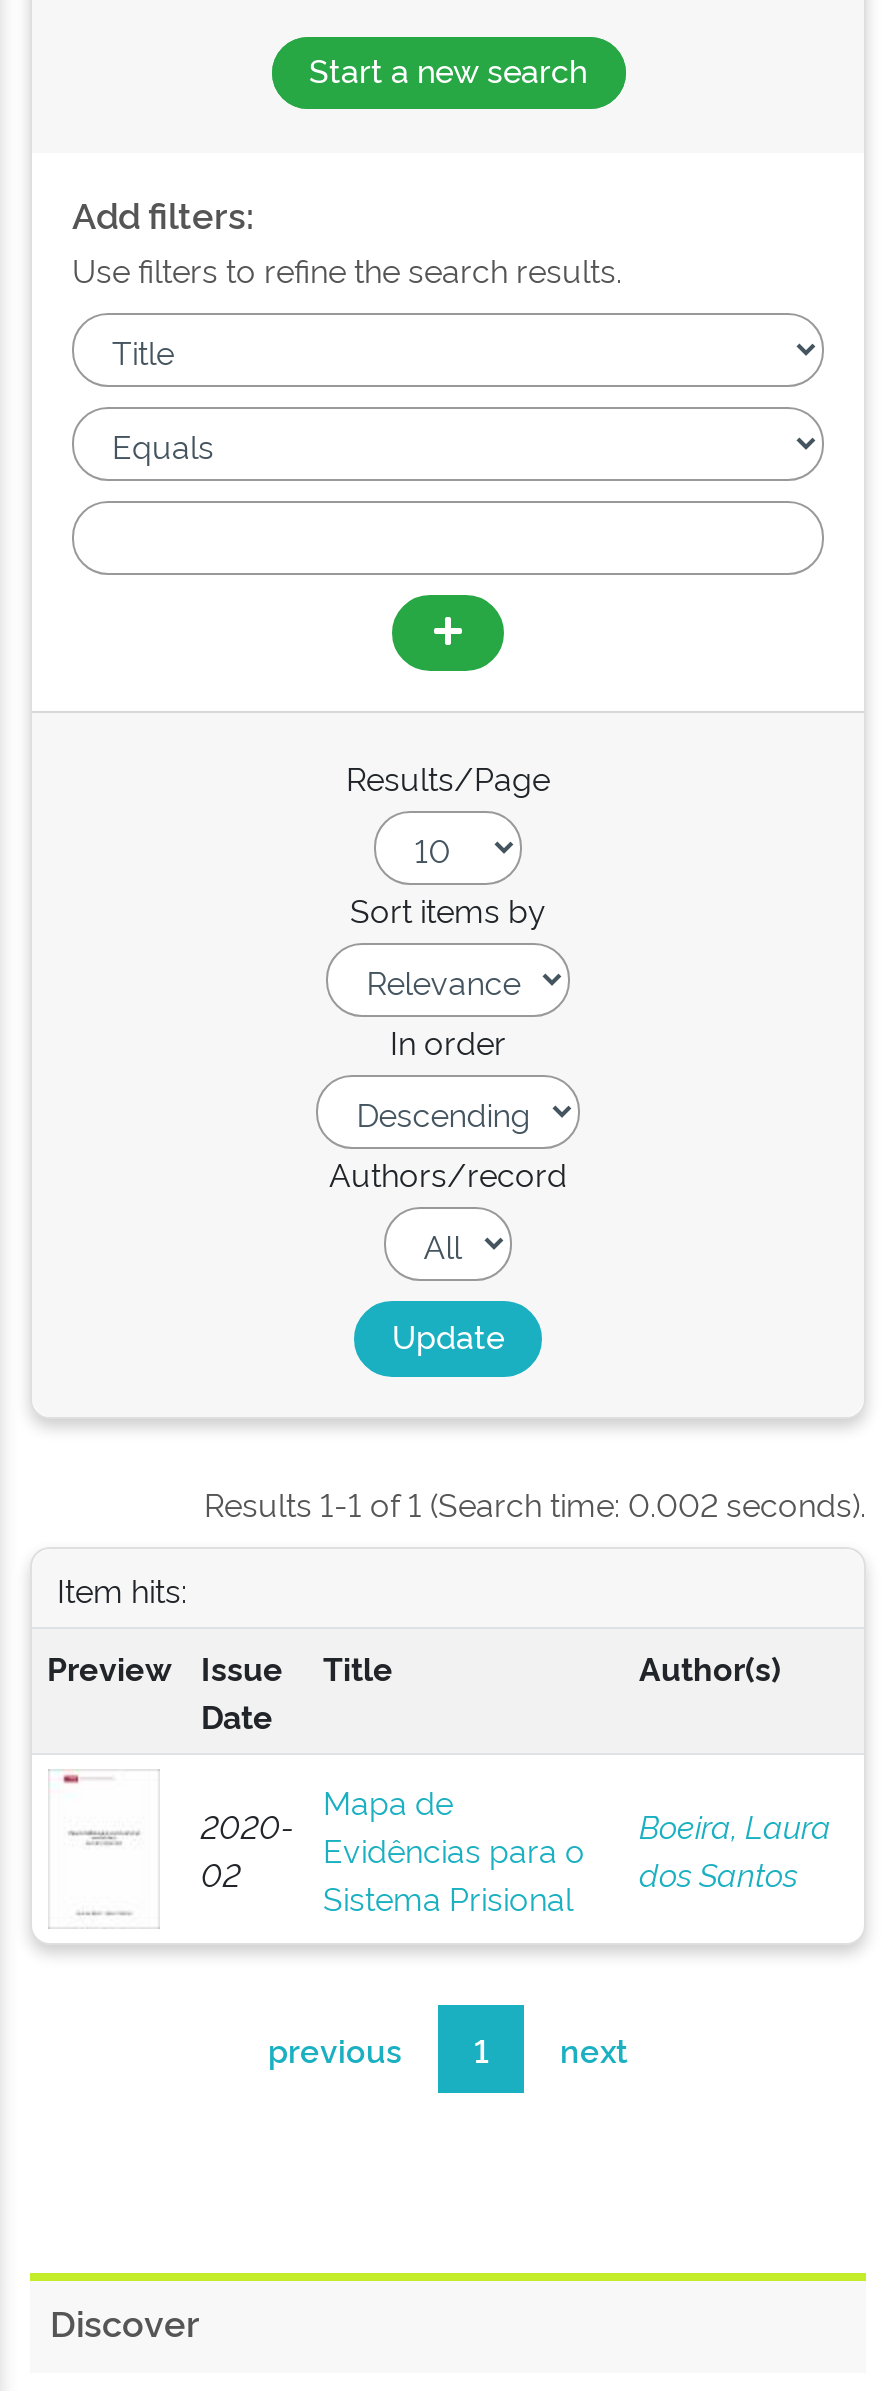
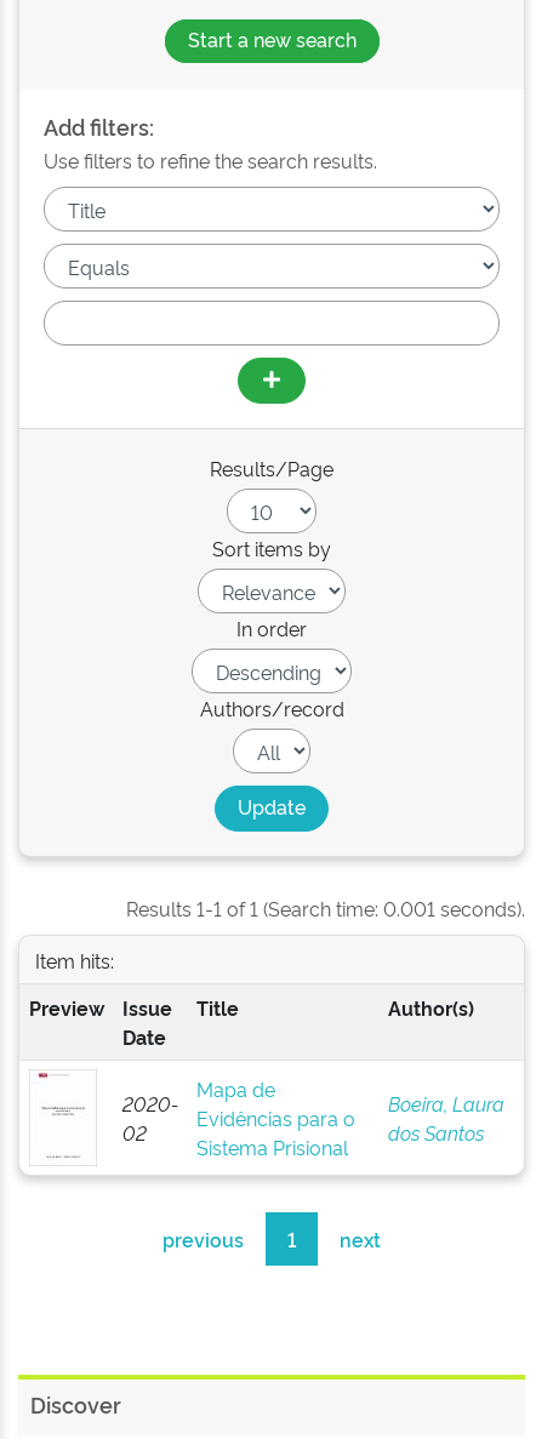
[204,1481,866,1525] Results 1-1 of 1 (Search time: 0.002 seconds). -> [126,895,525,921] Results 1-1 of 1 (Search time: 0.001 seconds).

